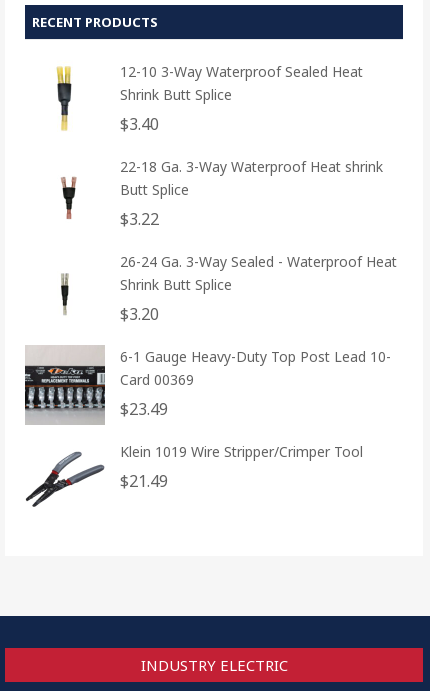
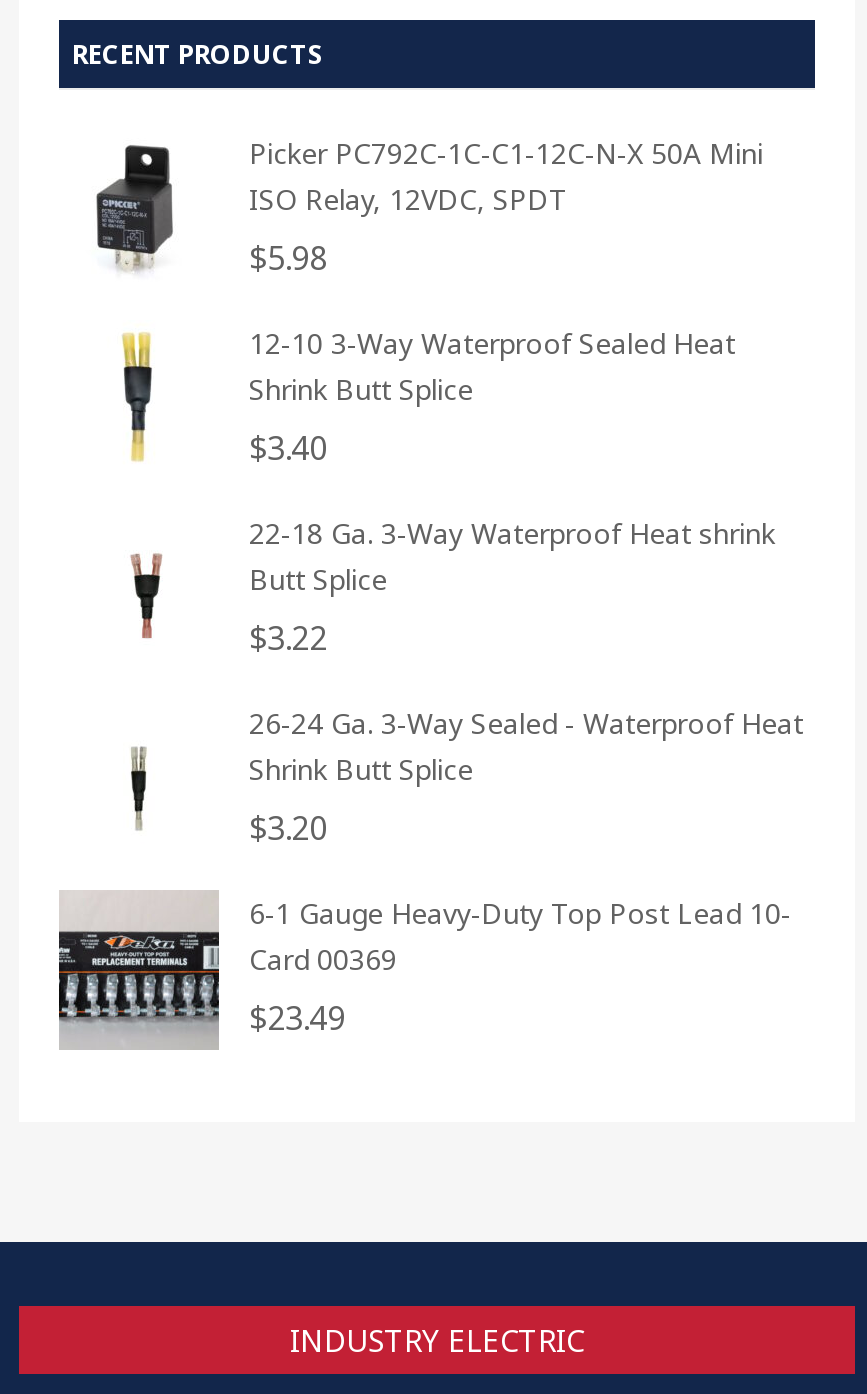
none -> [95,134,763,280] [image] | Picker PC792C-1C-C1-12C-N-X 50A Mini | ISO Relay, 12VDC, SPDT | $5.98
moved [23,62,397,421] -> [55,324,803,1042]: [image] | 12-10 3-Way Waterproof Sealed Heat | Shrink Butt Splice | ... | Card 00369 | $23.49
[26,442,363,508] [image] | Klein 1019 Wire Stripper/Crimper Tool | $21.49 -> none

